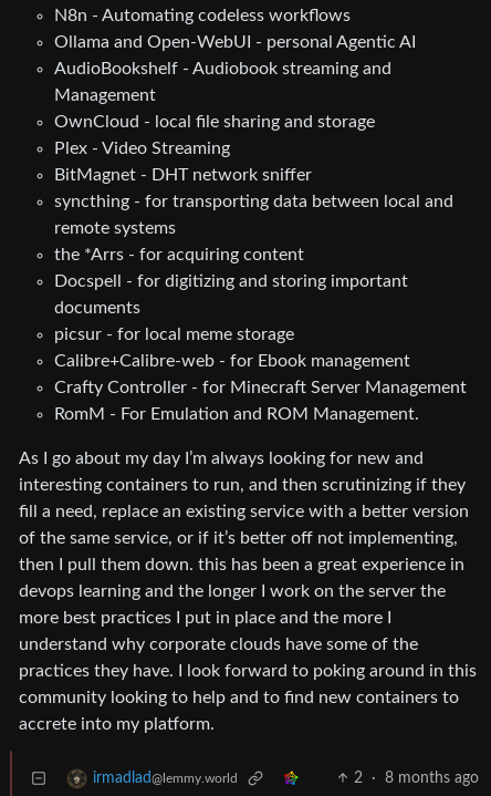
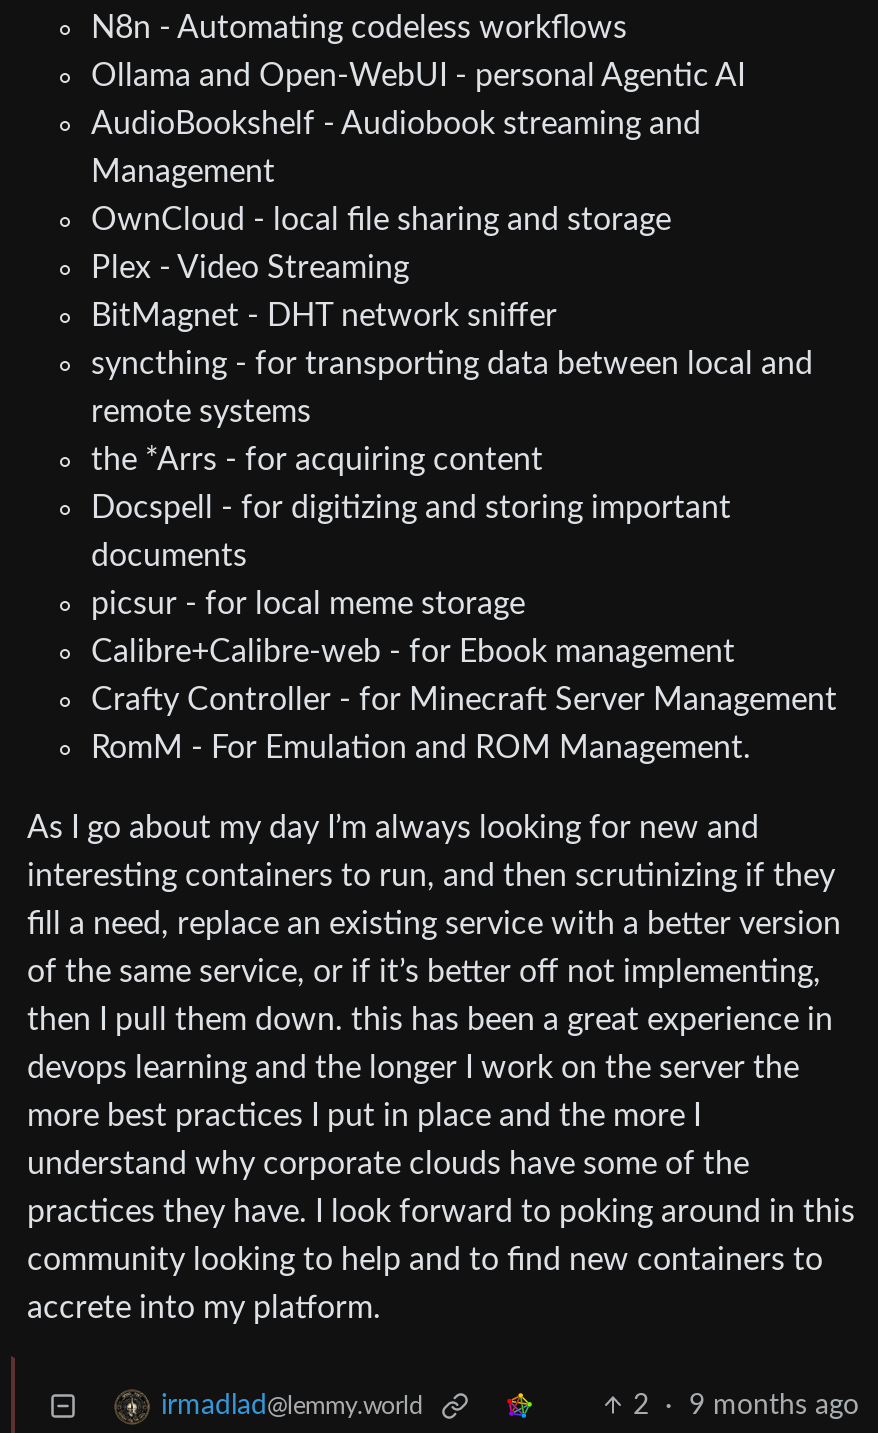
[354,771,479,786] 2 · 8 months ago -> [633,1392,859,1420] 2 · 9 months ago

